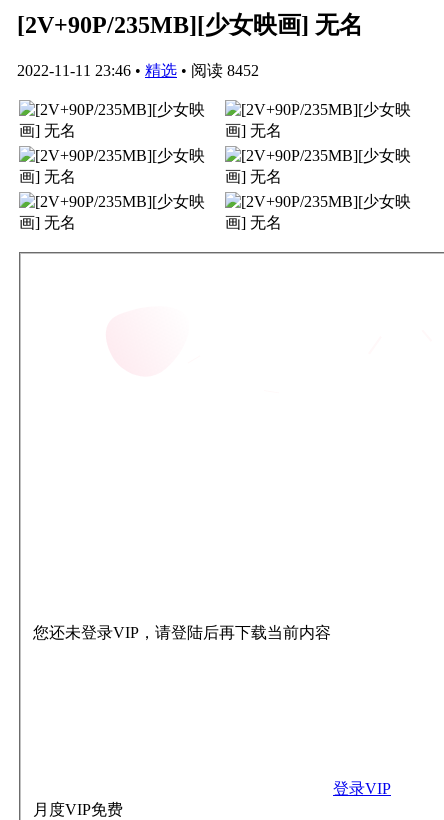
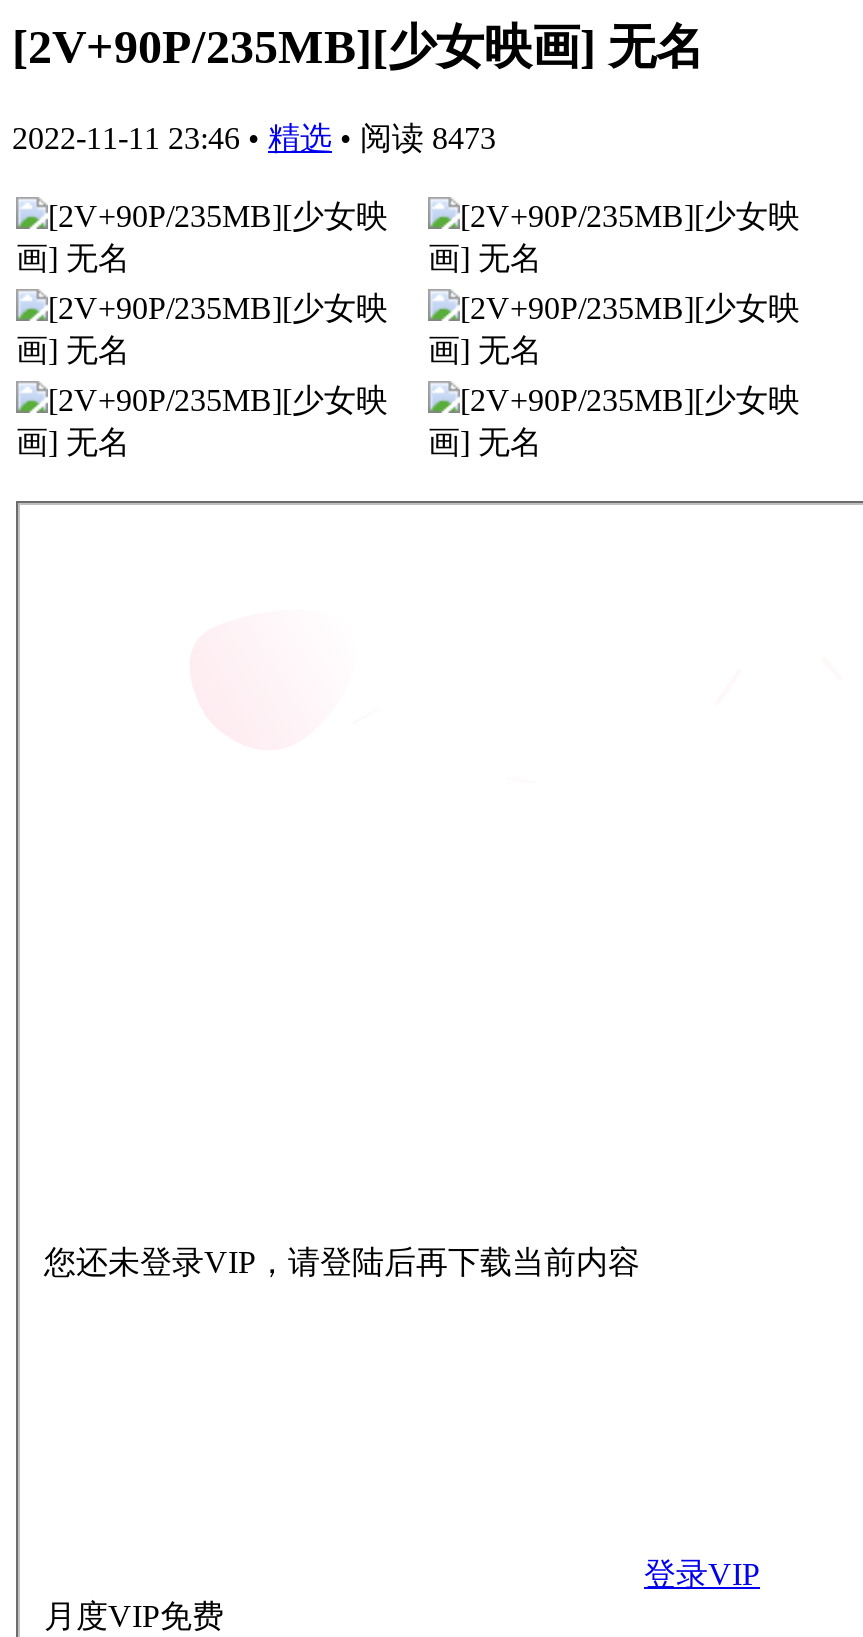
[17,62,259,79] 2022-11-11 23:46 • 精选 • 阅读 8452 -> [12,121,496,155] 2022-11-11 23:46 • 精选 • 阅读 8473

